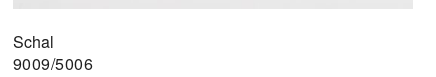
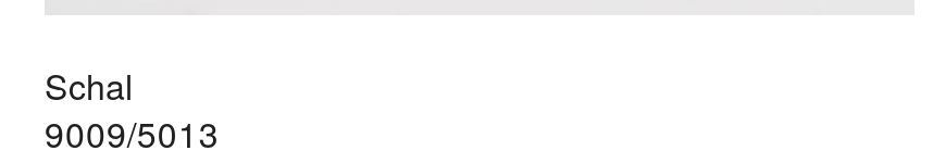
[13,52,93,75] 9009/5006 -> [45,108,219,158] 9009/5013

